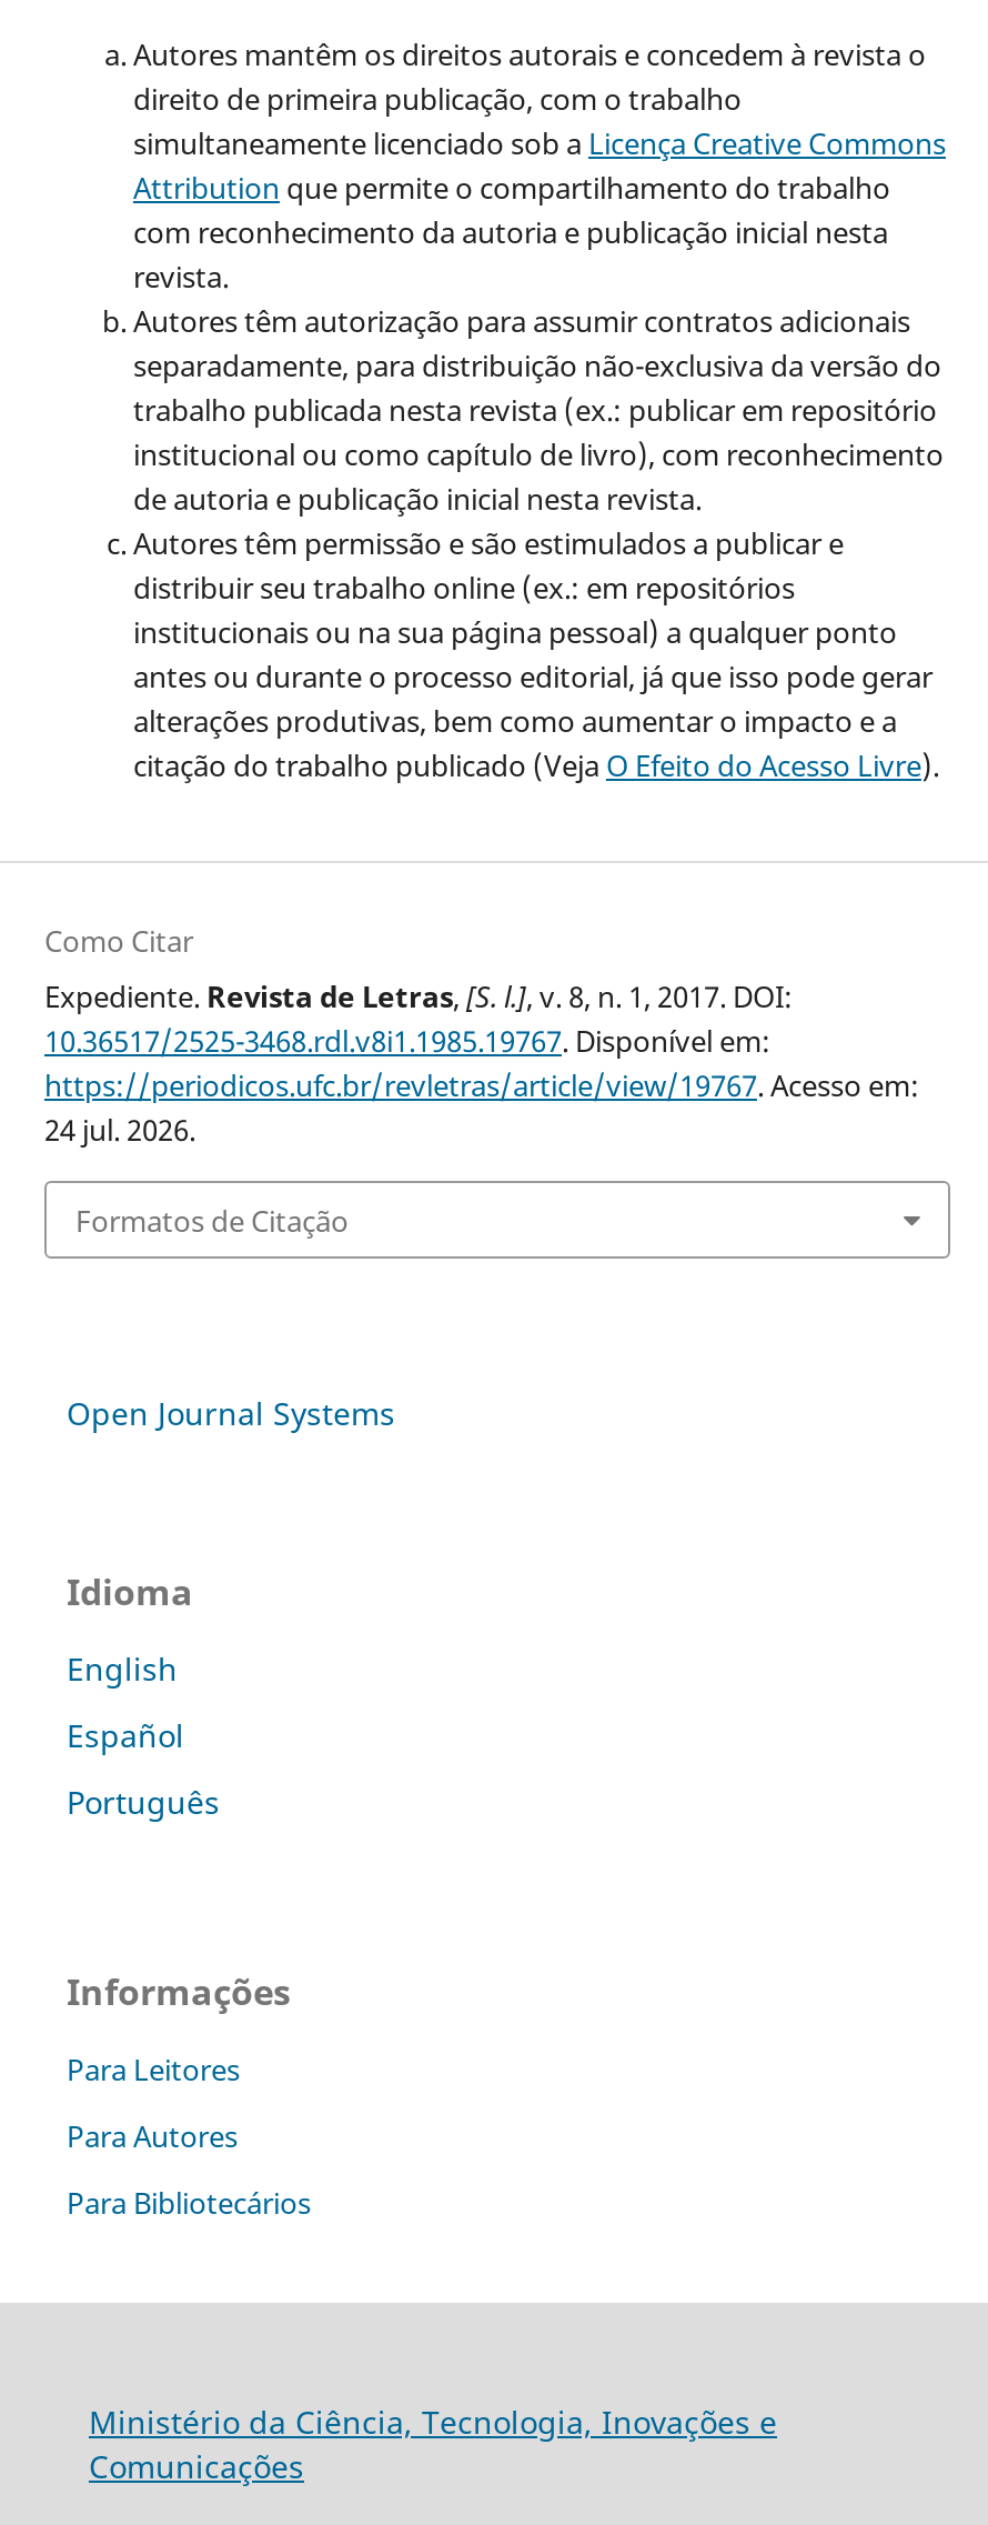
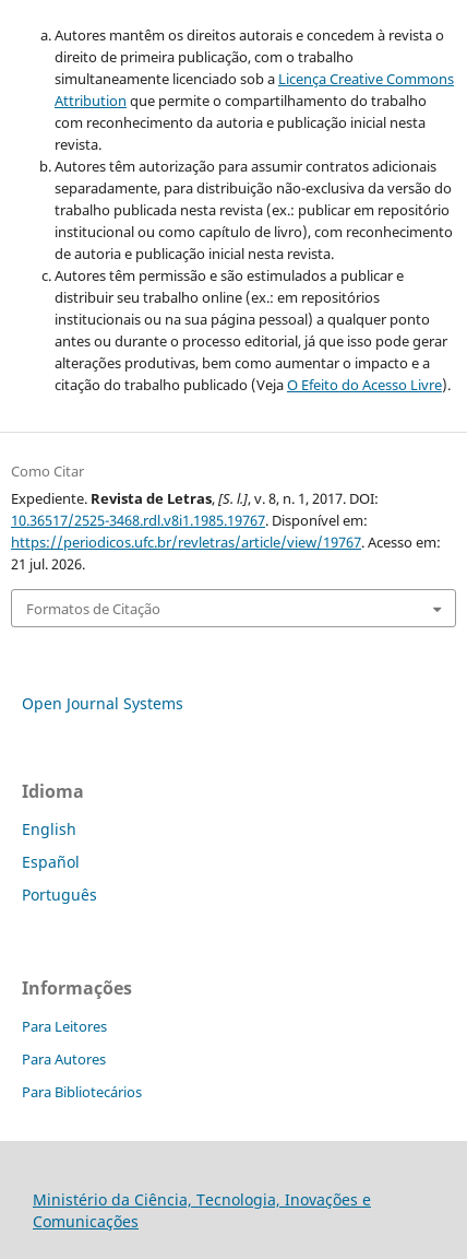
[44,1110,195,1150] 24 jul. 2026. -> [11,554,85,574] 21 jul. 2026.

